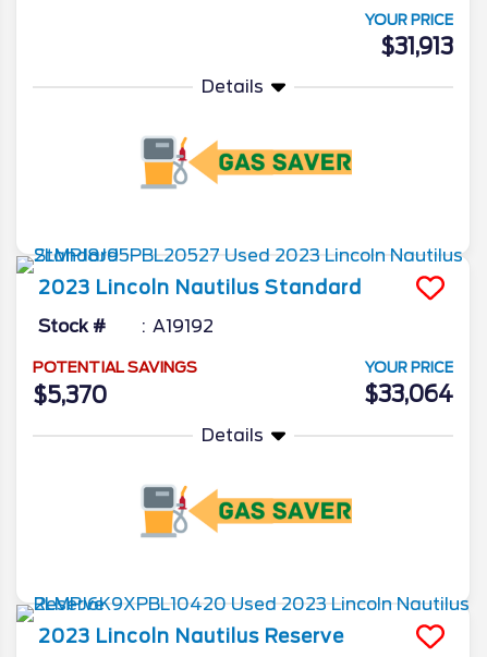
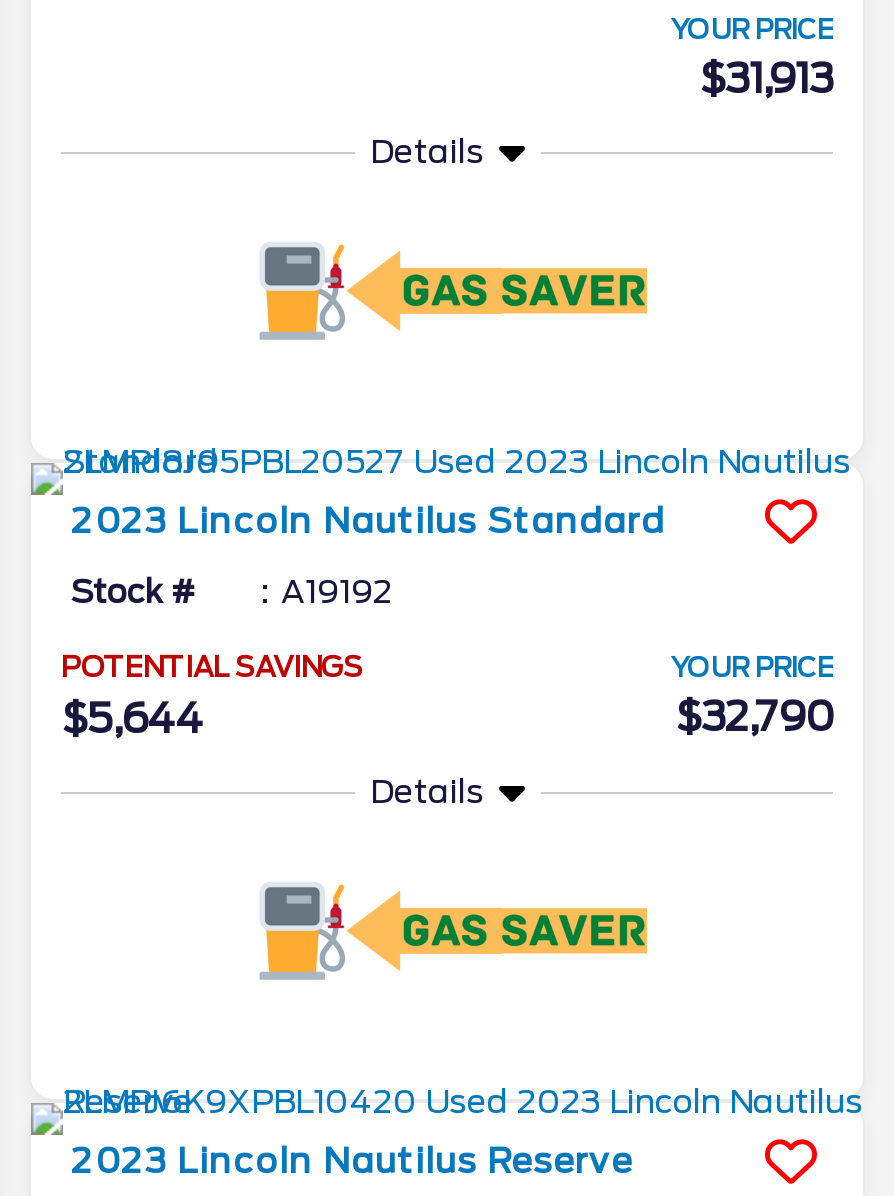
[33,383,107,409] $5,370 -> [61,696,203,744] $5,644
[364,382,453,408] $33,064 -> [675,694,833,742] $32,790

